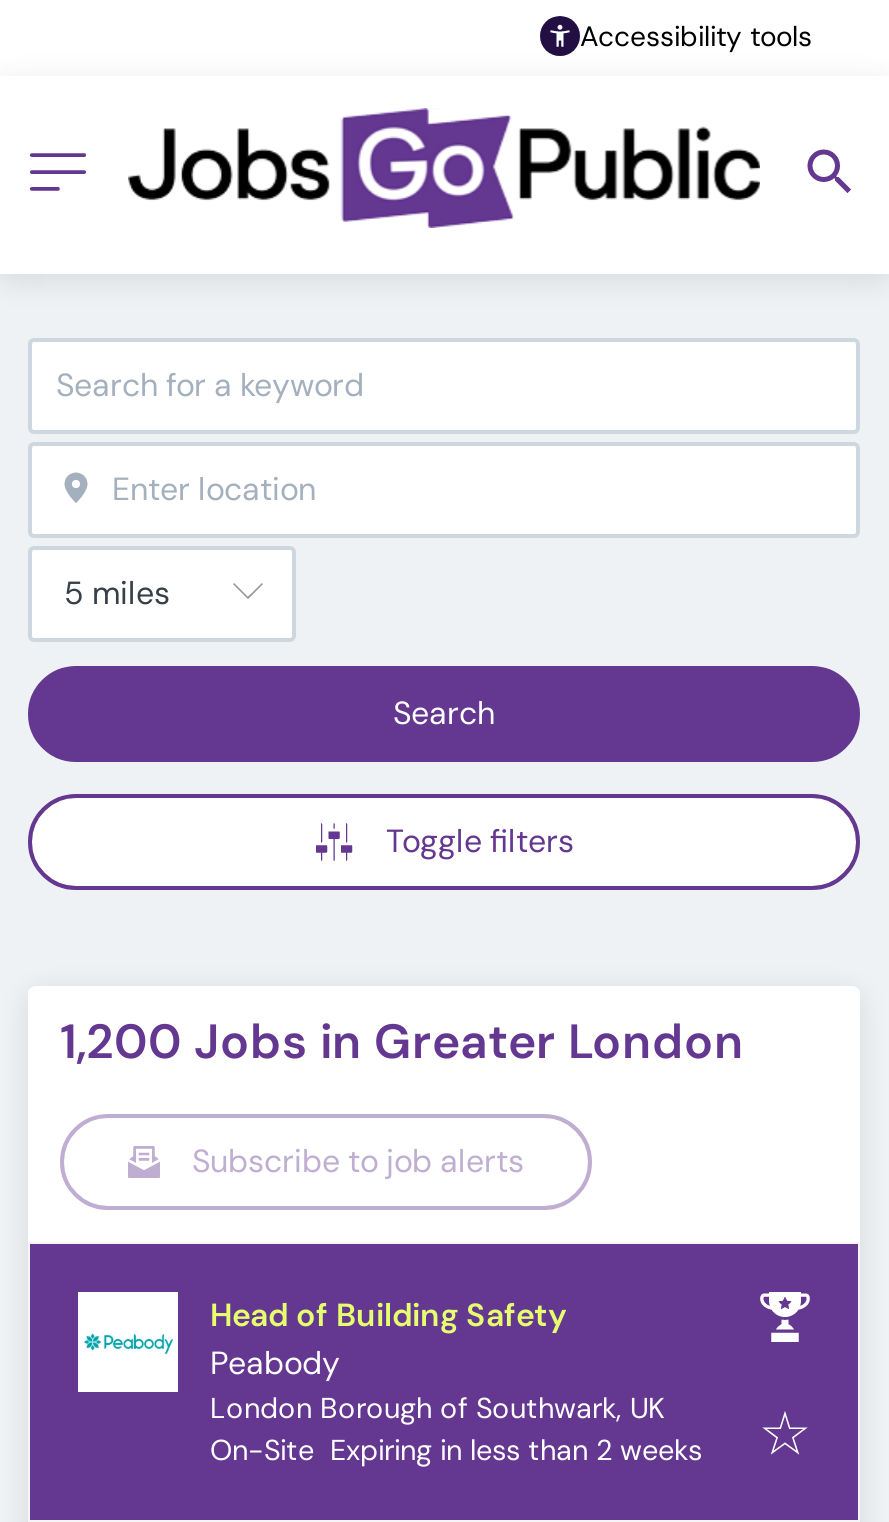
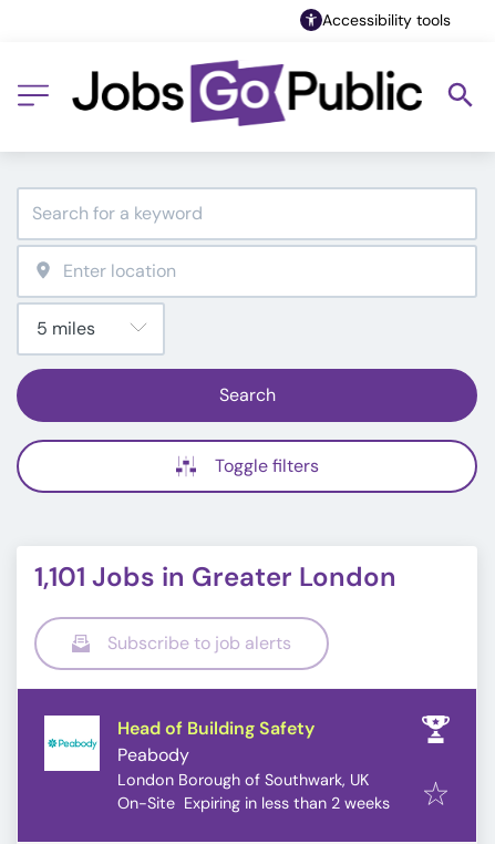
[60,1010,744,1072] 1,200 Jobs in Greater London -> [34,559,396,594] 1,101 Jobs in Greater London

